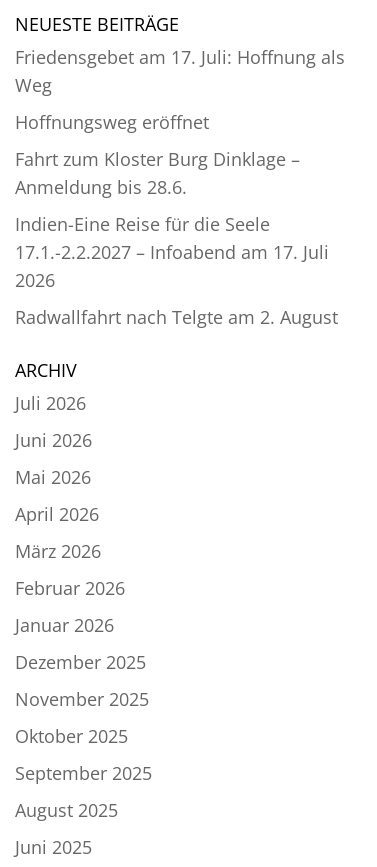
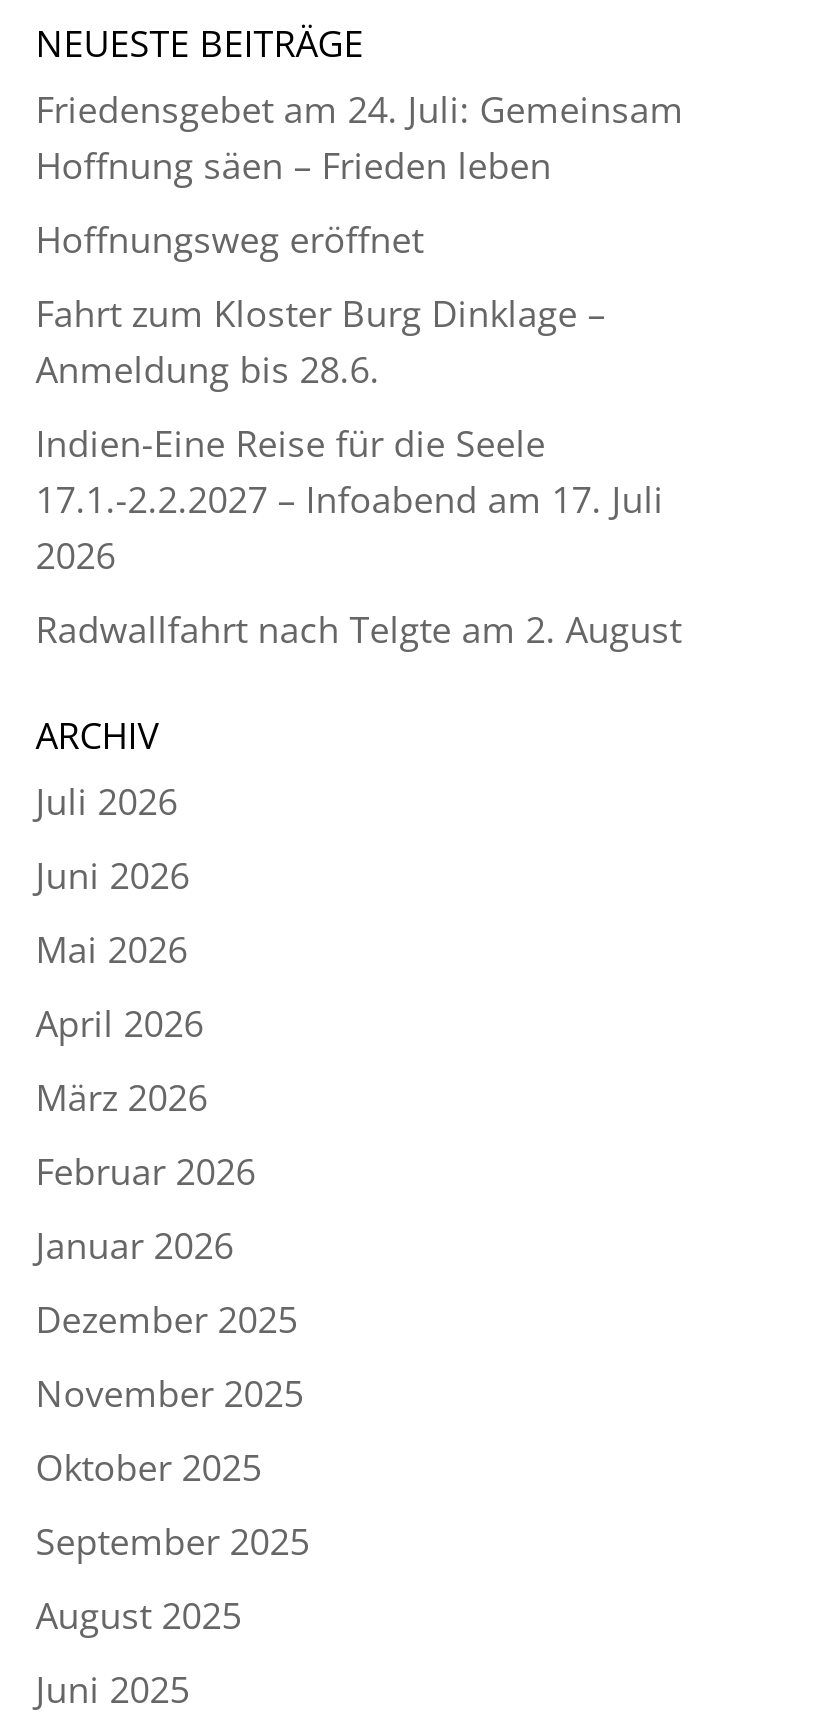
[15,45,345,97] Friedensgebet am 17. Juli: Hoffnung als | Weg -> [36,85,684,189] Friedensgebet am 24. Juli: Gemeinsam | Hoffnung säen – Frieden leben

